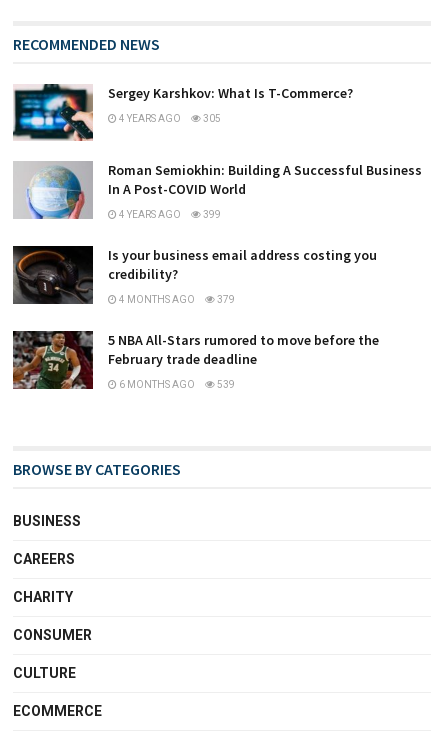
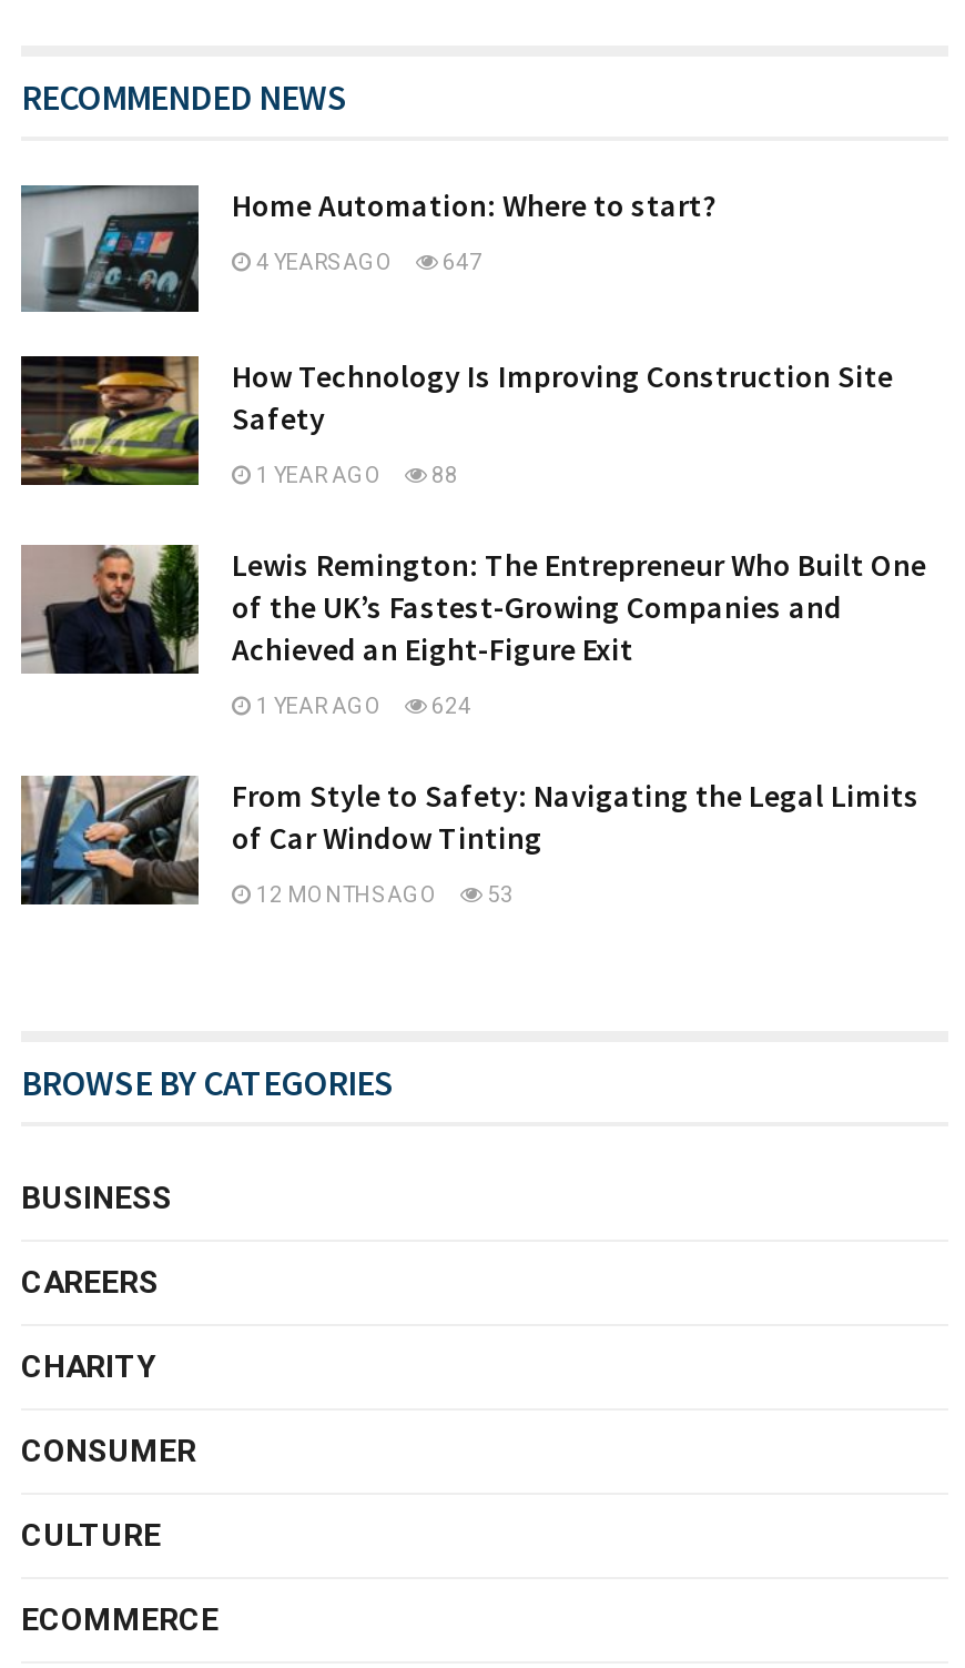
[13,84,353,141] [image] | Sergey Karshkov: What Is T-Commerce? -> [19,183,715,314] [image] | Home Automation: Where to start?
[117,113,221,124] 4 YEARS AGO 305 -> [252,250,482,275] 4 YEARS AGO 647
[13,161,422,220] [image] | Roman Semiokhin: Building A Successful Business | In A Post-COVID World -> [19,354,893,487] [image] | How Technology Is Improving Construction Site | Safety
[117,209,221,220] 4 YEARS AGO | 399 -> [252,464,458,488] 1 YEAR AGO | 88
[13,245,377,304] [image] | Is your business email address costing you | credibility? -> [21,543,926,674] [image] | Lewis Remington: The Entrepreneur Who Built One | of the UK’s Fastest-Growing Companies and | Achieved an Eight-Figure Exit
[117,294,235,305] 4 MONTHS AGO | 379 -> [252,695,471,719] 1 YEAR AGO | 624
[13,330,379,390] [image] | 5 NBA All-Stars rumored to move before the | February trade deadline -> [21,776,920,907] [image] | From Style to Safety: Navigating the Legal Limits | of Car Window Tinting
[117,379,235,390] 6 MONTHS AGO | 539 -> [252,883,514,908] 12 MONTHS AGO | 53

